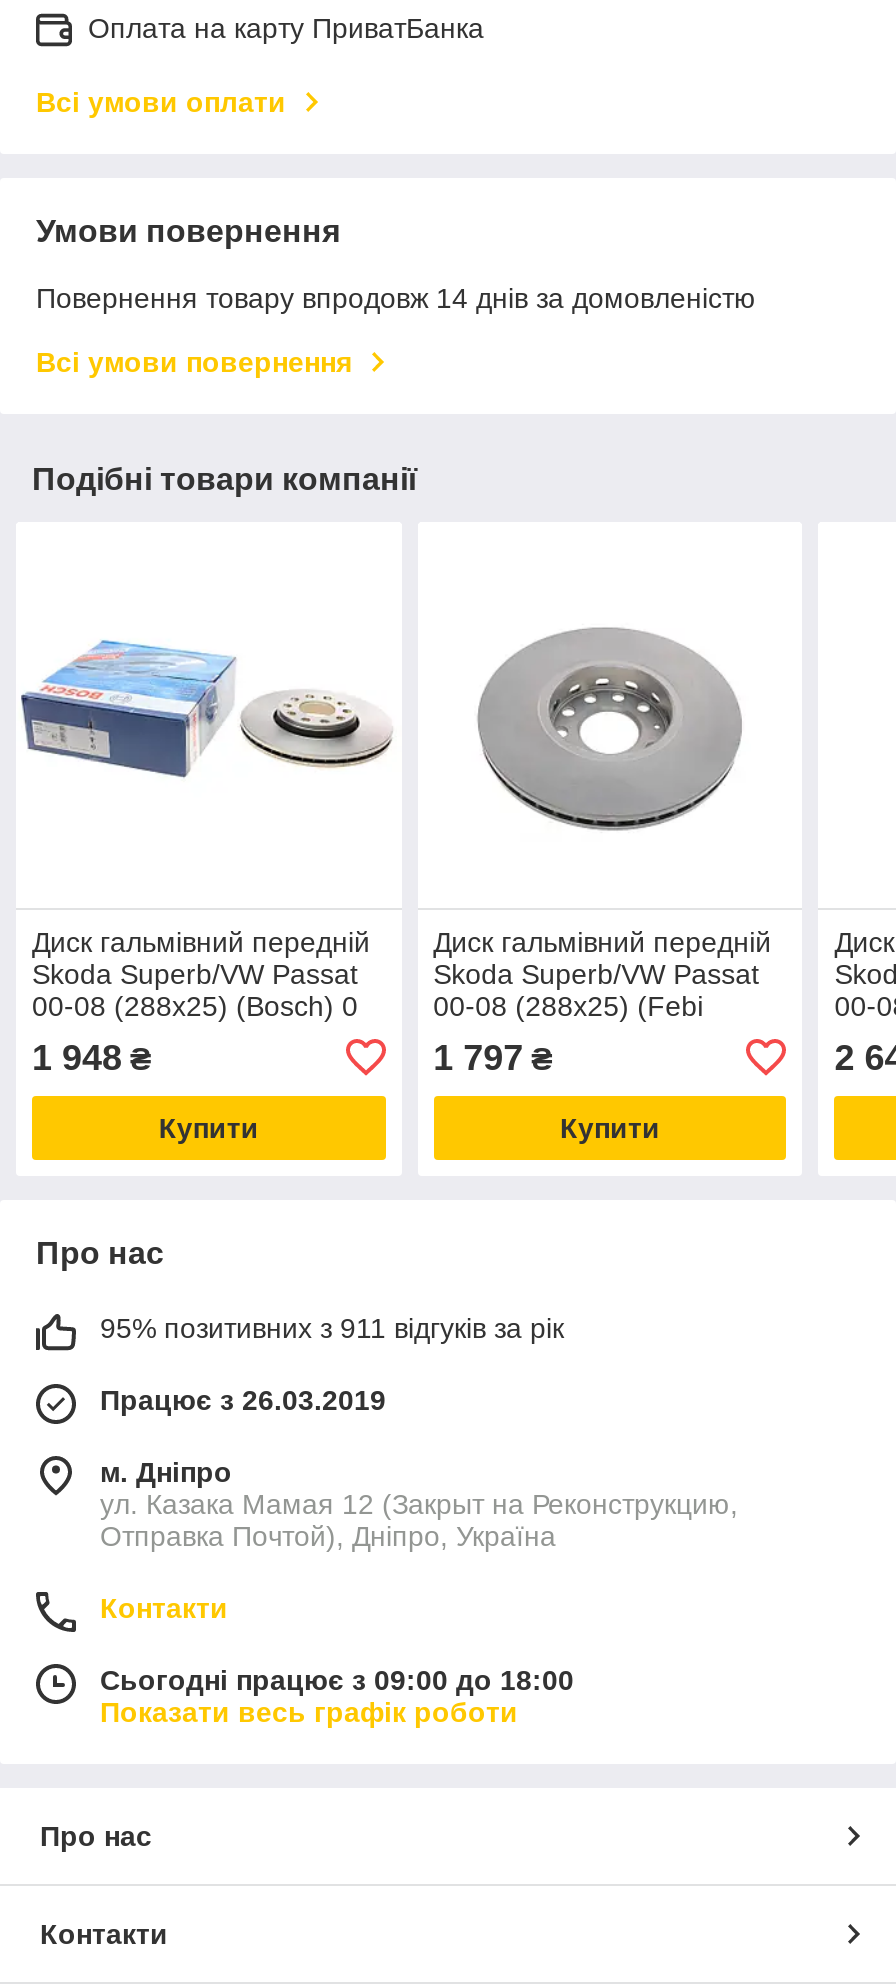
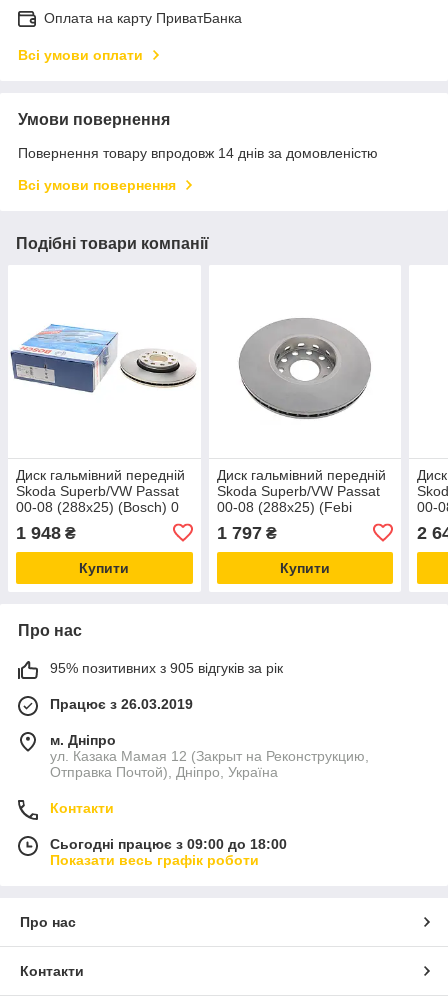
[100,1312,564,1344] 95% позитивних з 911 відгуків за рік -> [50,660,283,676] 95% позитивних з 905 відгуків за рік

